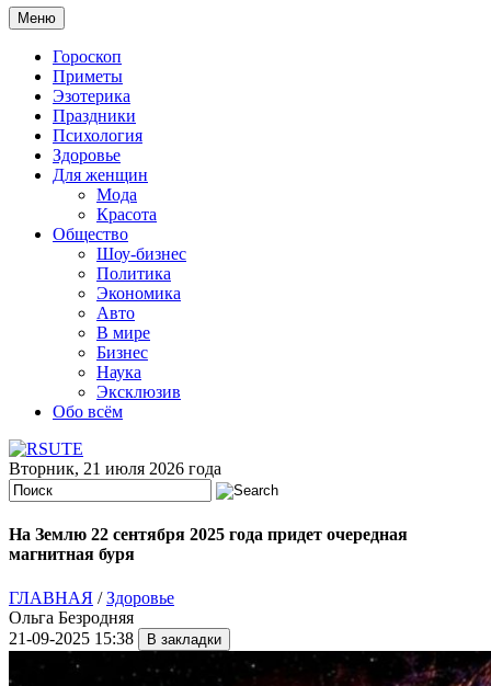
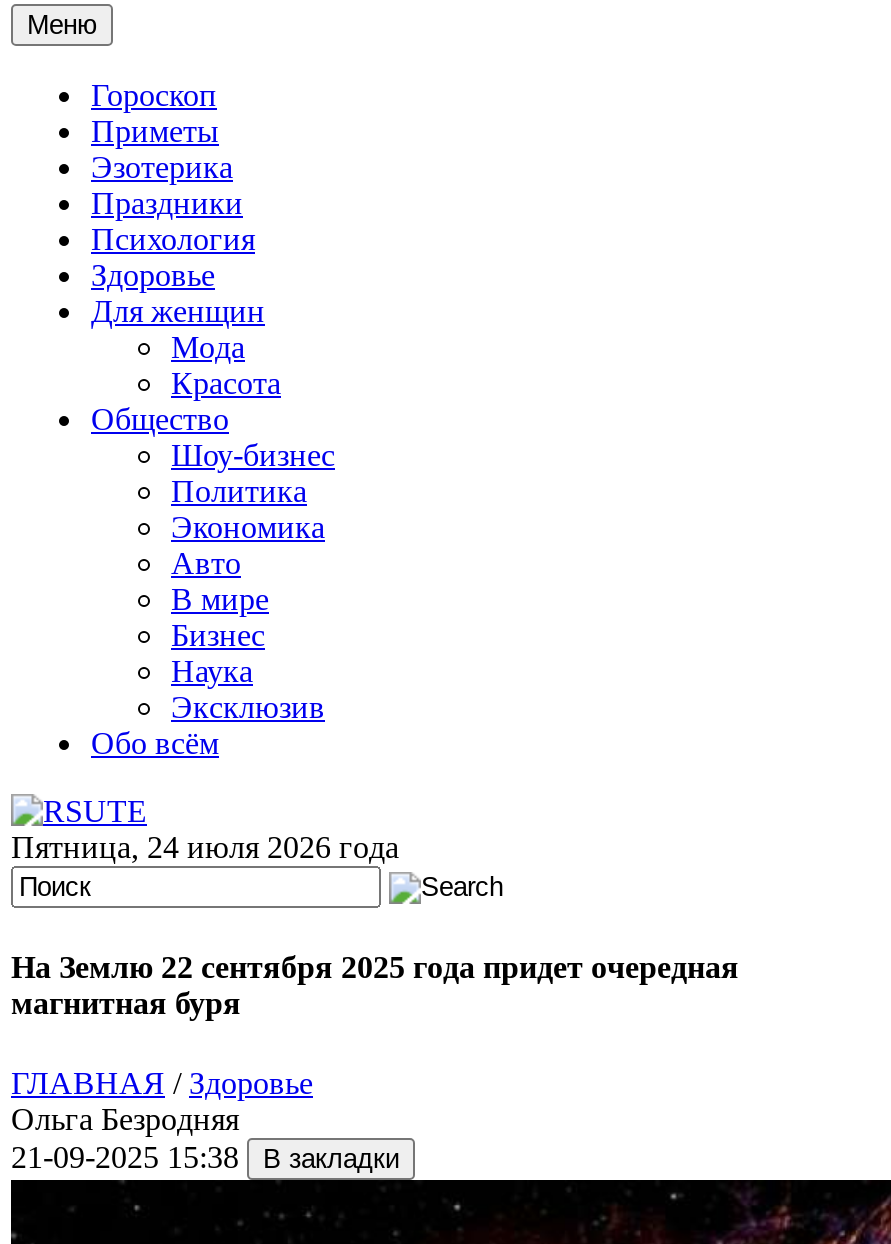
[9,459,221,478] Вторник, 21 июля 2026 года -> [11,830,399,864] Пятница, 24 июля 2026 года

